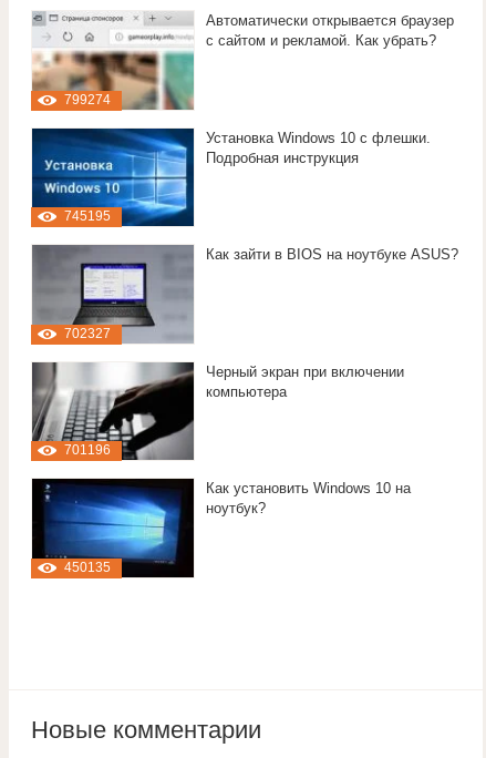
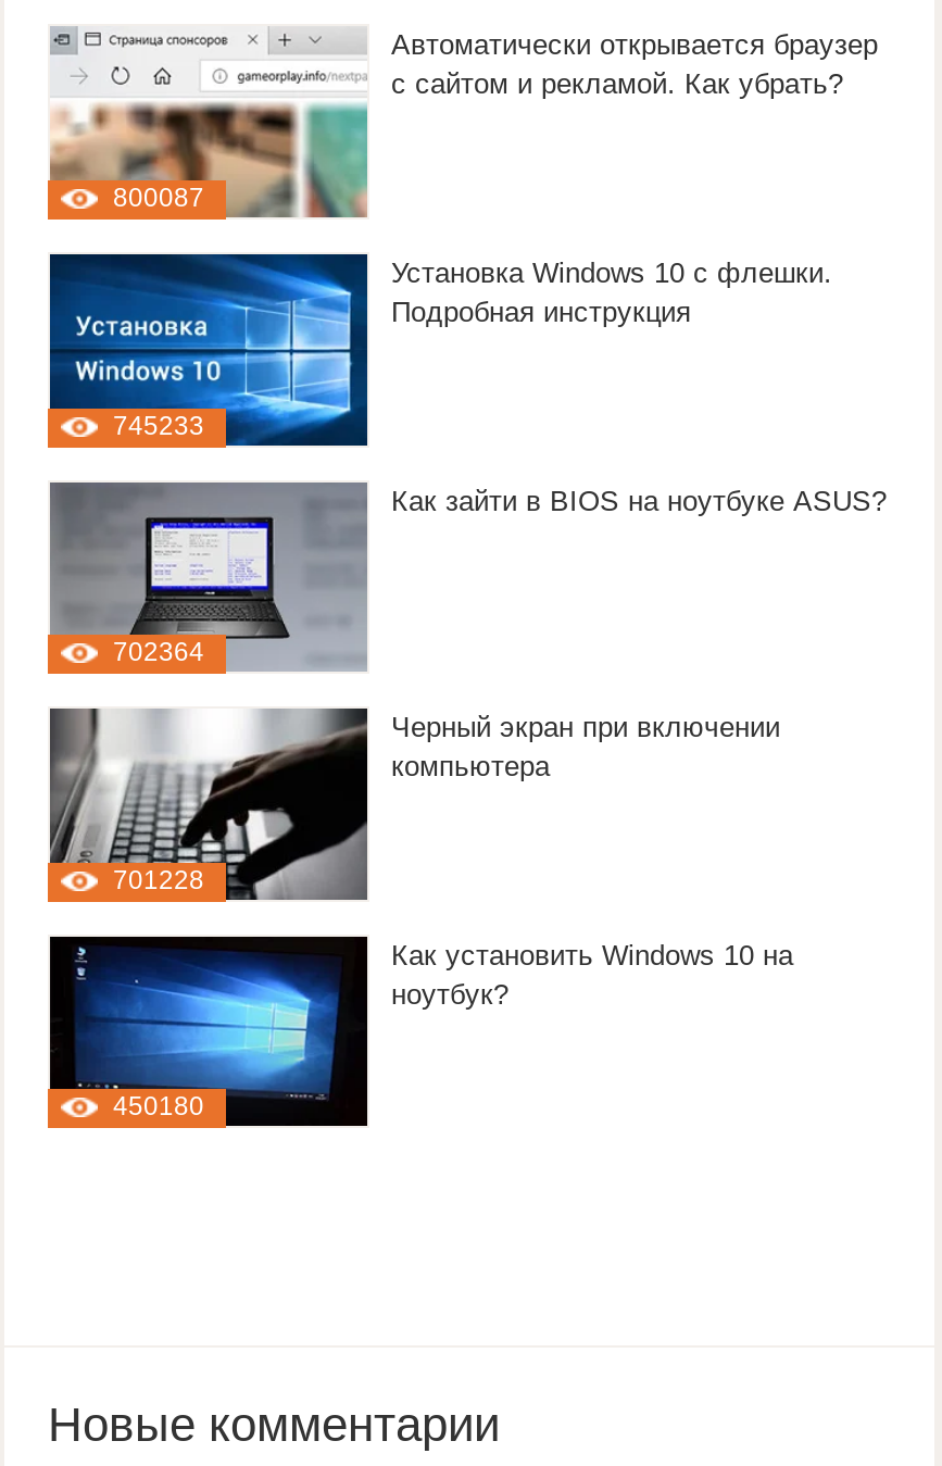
[64,92,111,107] 799274 -> [113,182,204,213] 800087
[64,209,111,224] 745195 -> [113,409,204,440] 745233
[64,326,111,341] 702327 -> [113,637,204,667] 702364
[64,443,111,458] 701196 -> [113,864,204,895] 701228
[64,560,111,575] 450135 -> [113,1092,204,1122] 450180

